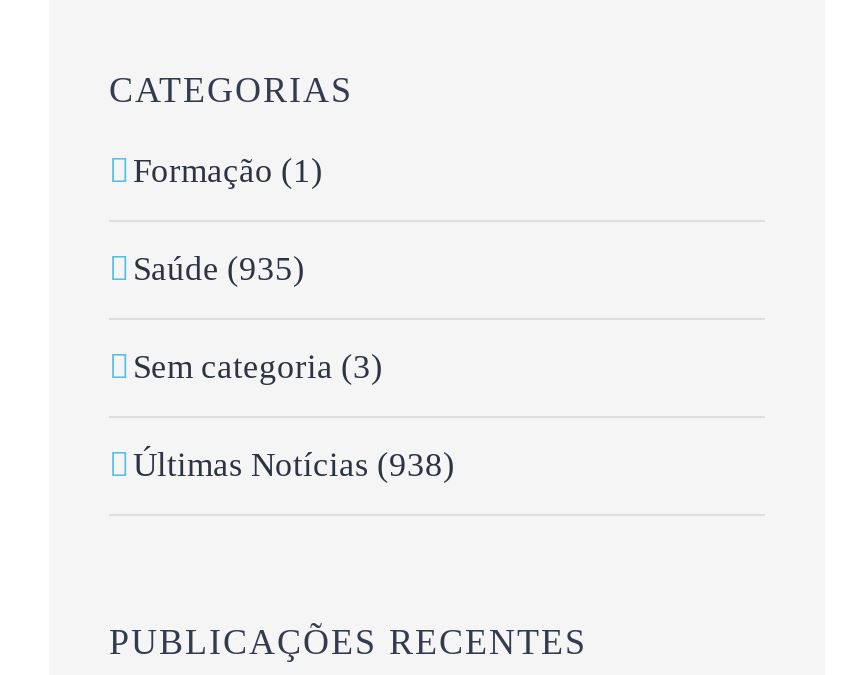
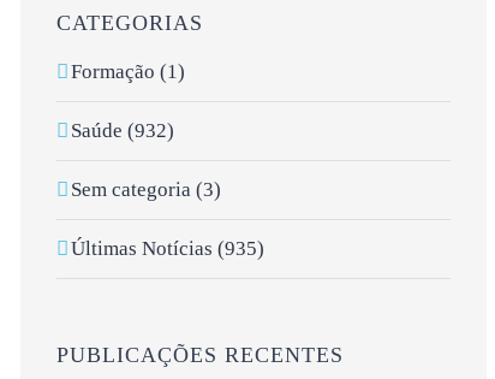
[133,251,305,289] Saúde (935) -> [71,119,174,142] Saúde (932)
[133,447,455,485] Últimas Notícias (938) -> [71,237,264,260] Últimas Notícias (935)

